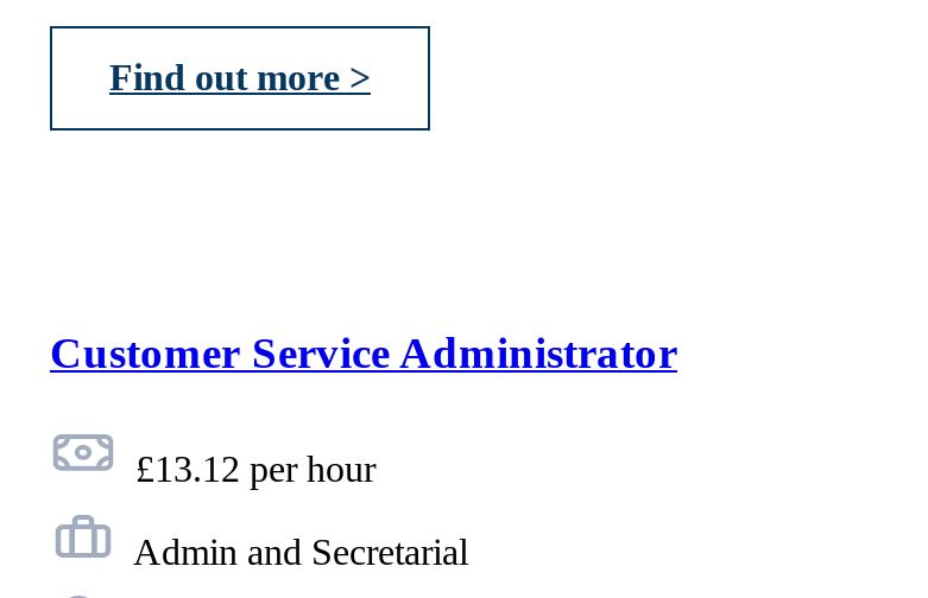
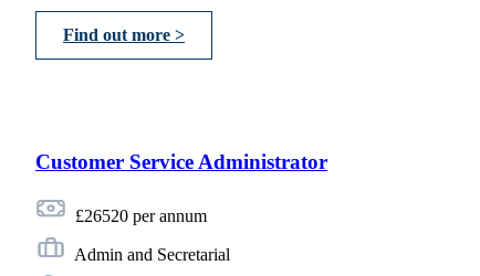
[126,448,375,489] £13.12 per hour -> [71,206,207,225] £26520 per annum

